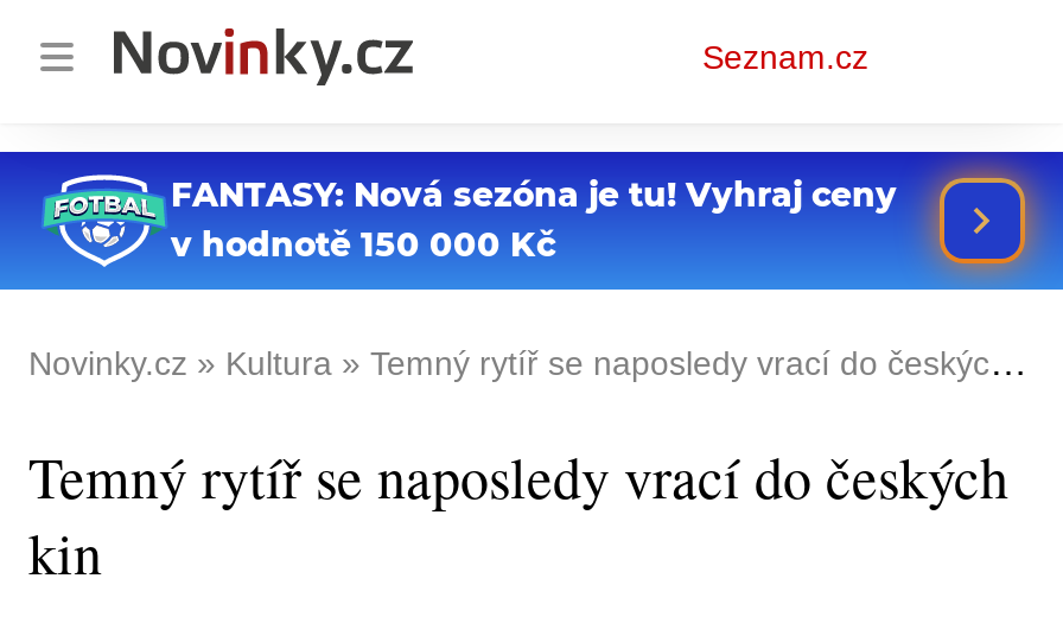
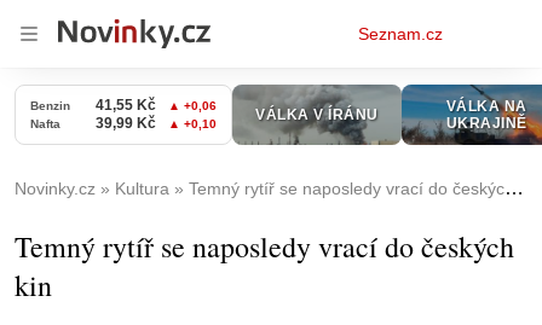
[7,150,1056,292] [image] -> [4,82,538,151] [image]

